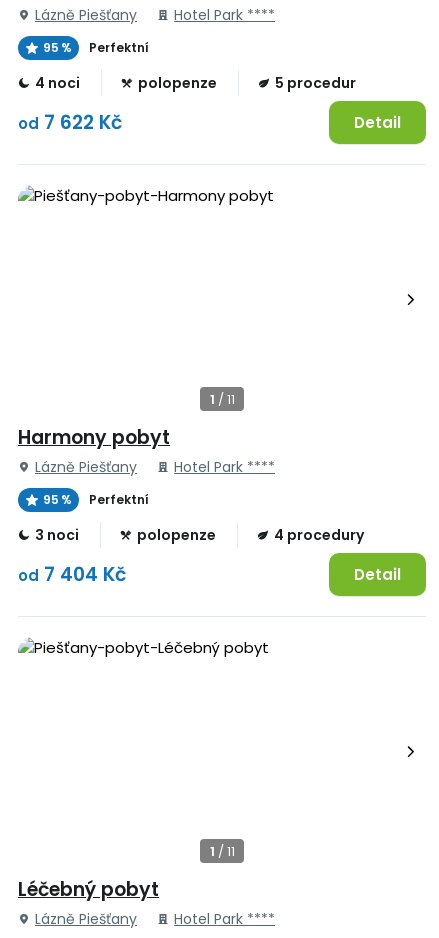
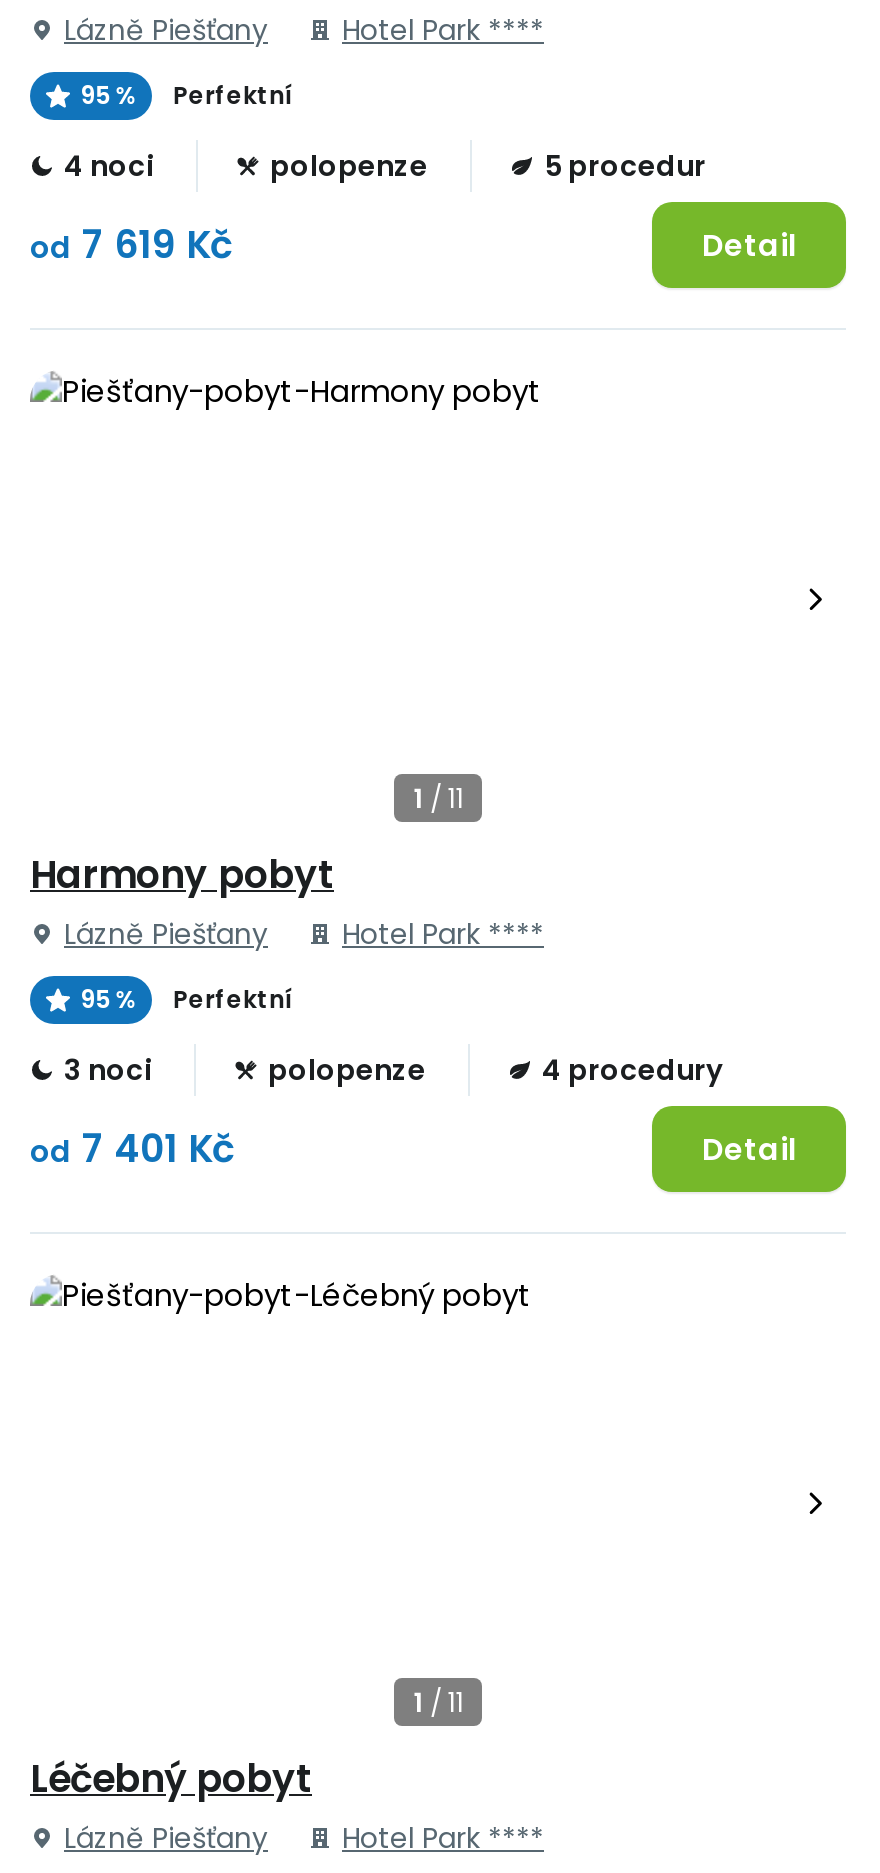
[18,108,122,135] od 7 622 Kč -> [30,217,232,271] od 7 619 Kč
[18,560,126,587] od 7 404 Kč -> [30,1121,234,1175] od 7 401 Kč

